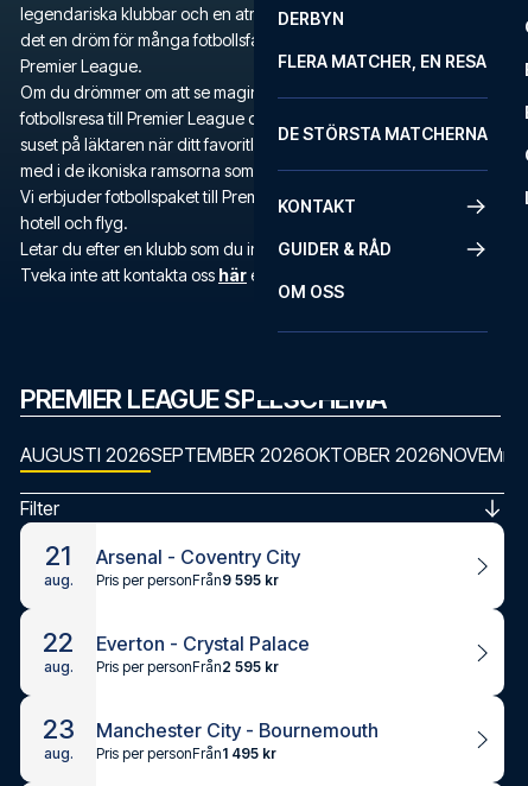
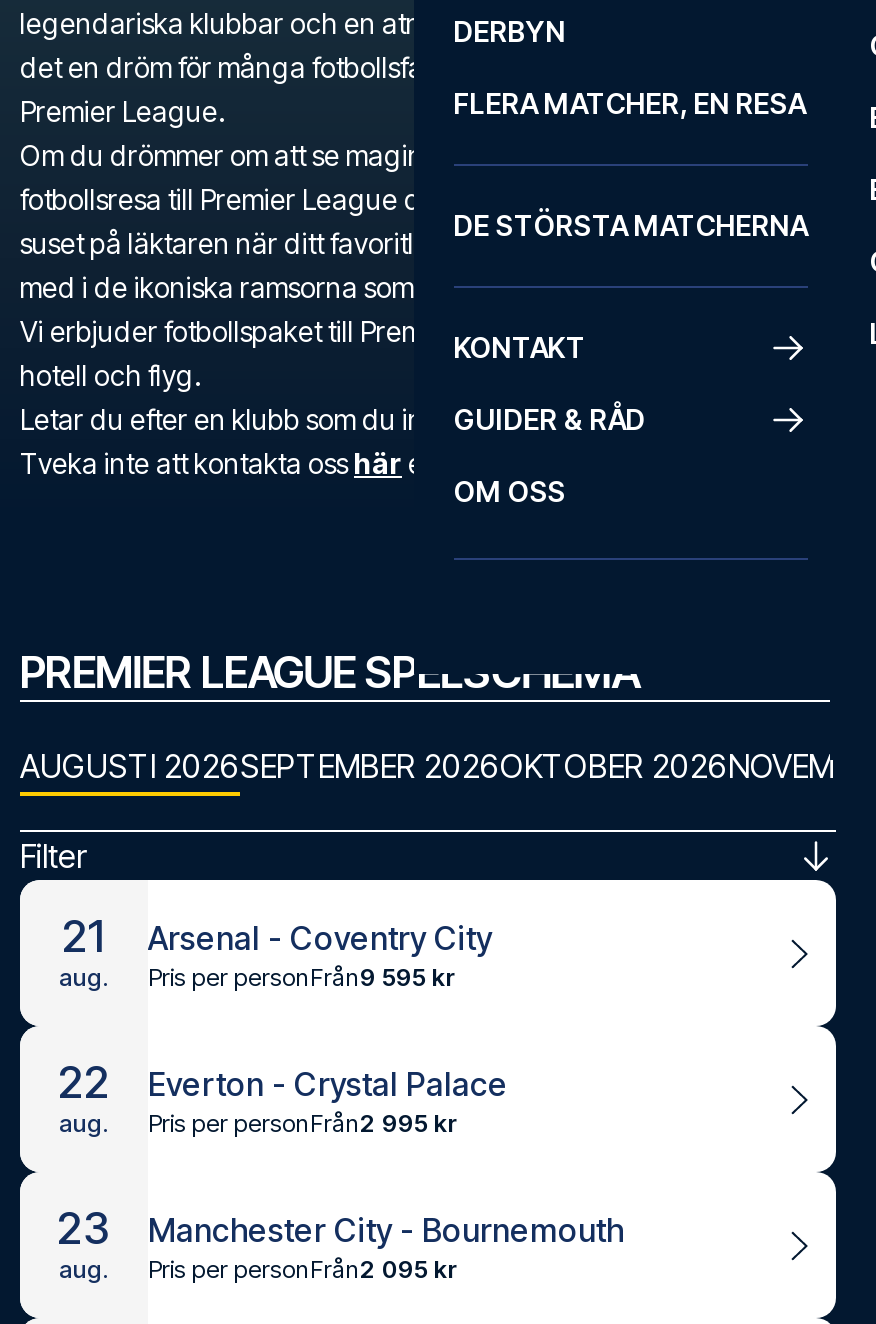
[96,657,279,675] Pris per personFrån2 595 kr -> [148,1107,458,1137] Pris per personFrån2 995 kr
[96,744,276,762] Pris per personFrån1 495 kr -> [148,1253,458,1283] Pris per personFrån2 095 kr

